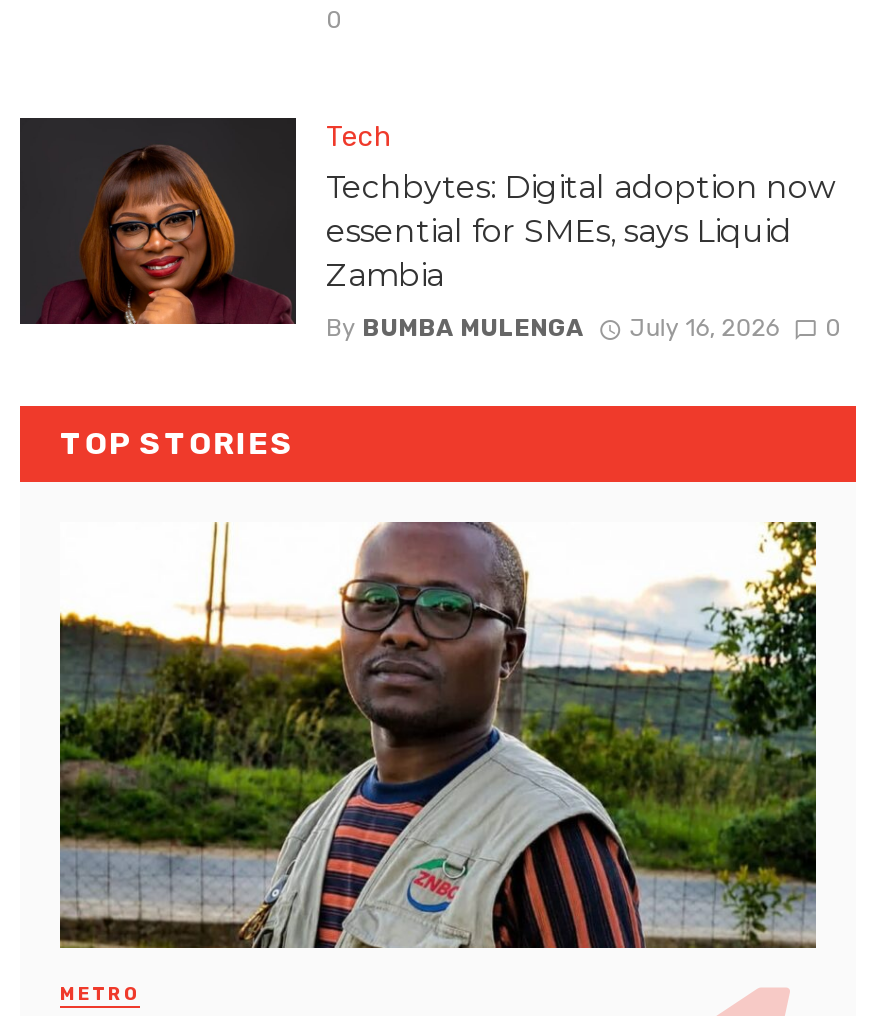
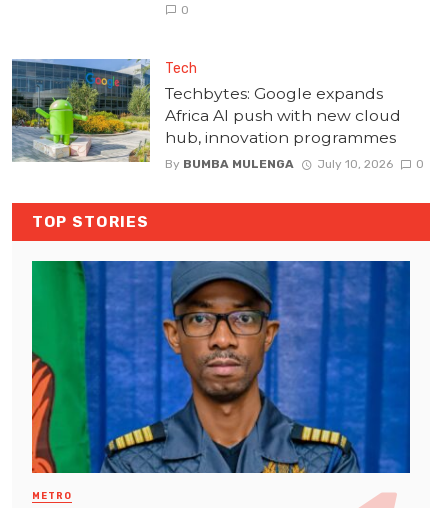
[18,116,836,326] [image] | Techbytes: Digital adoption now | essential for SMEs, says Liquid | Zambia -> [11,58,401,163] [image] | Techbytes: Google expands | Africa AI push with new cloud | hub, innovation programmes
[326,314,841,342] By BUMBA MULENGA July 16, 2026 0 -> [165,157,423,171] By BUMBA MULENGA July 10, 2026 0
[58,520,818,950] [image] -> [31,260,411,474] [image]

